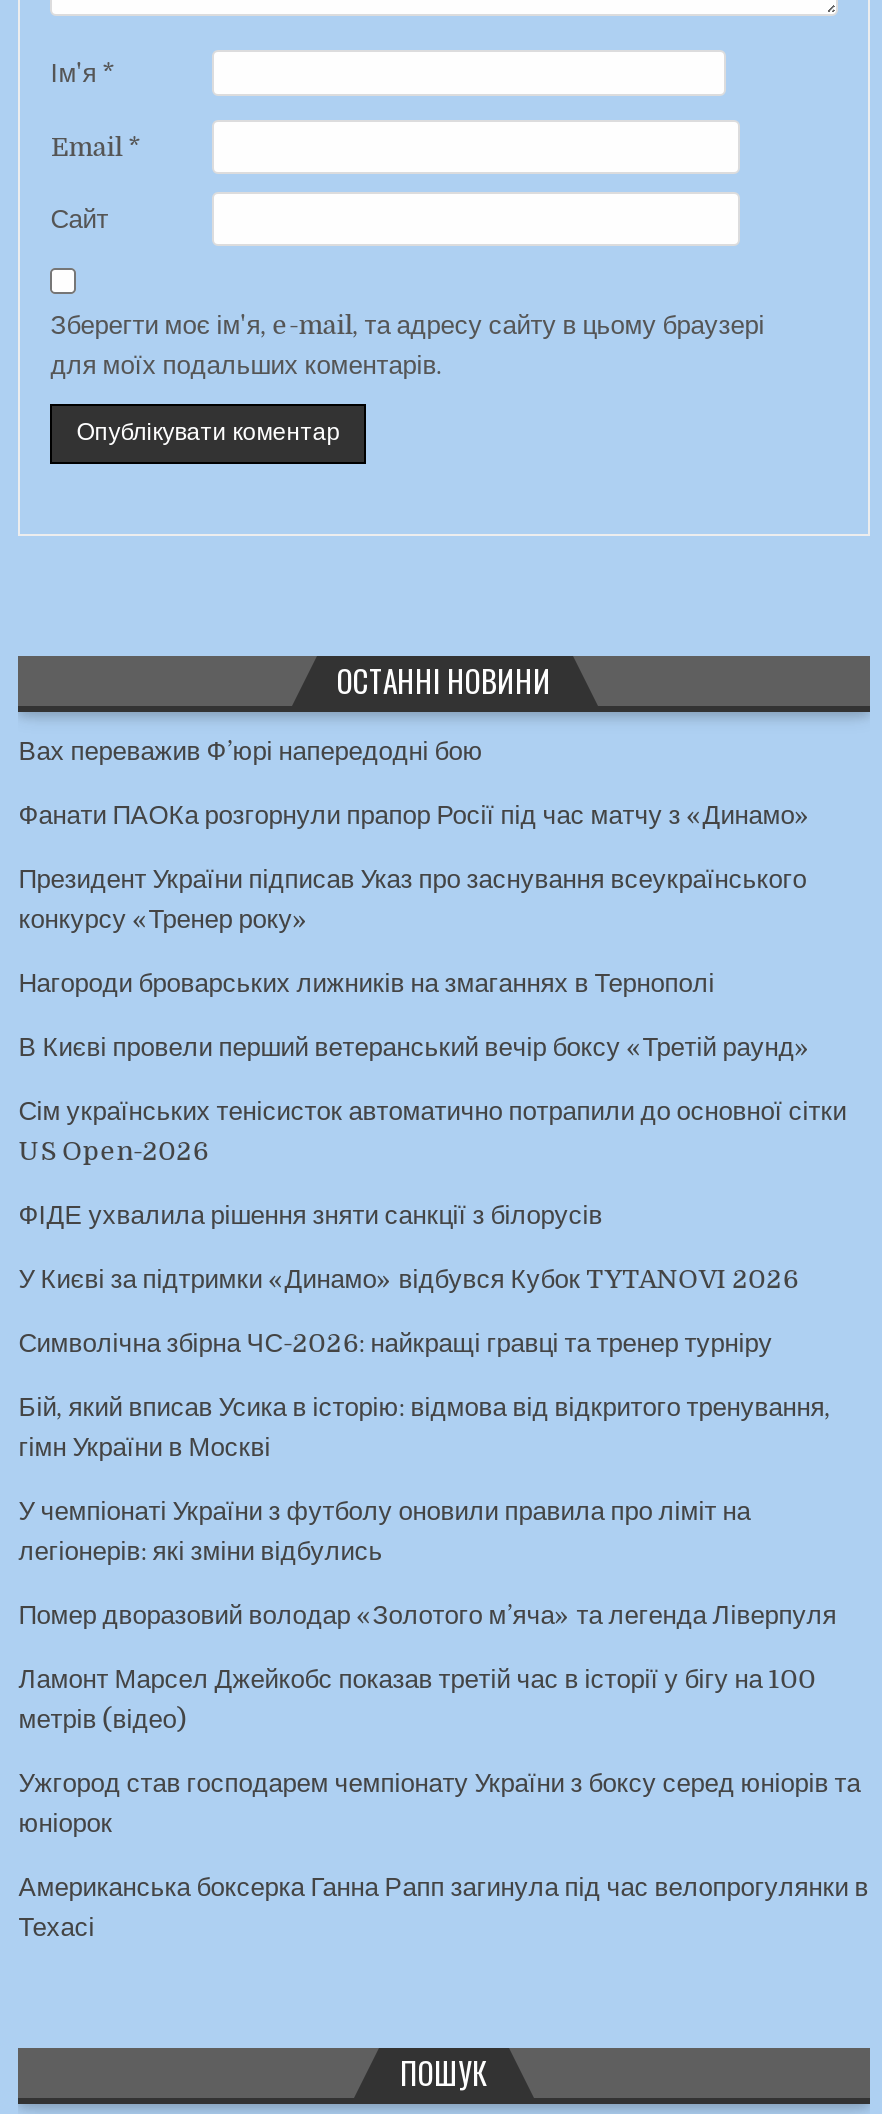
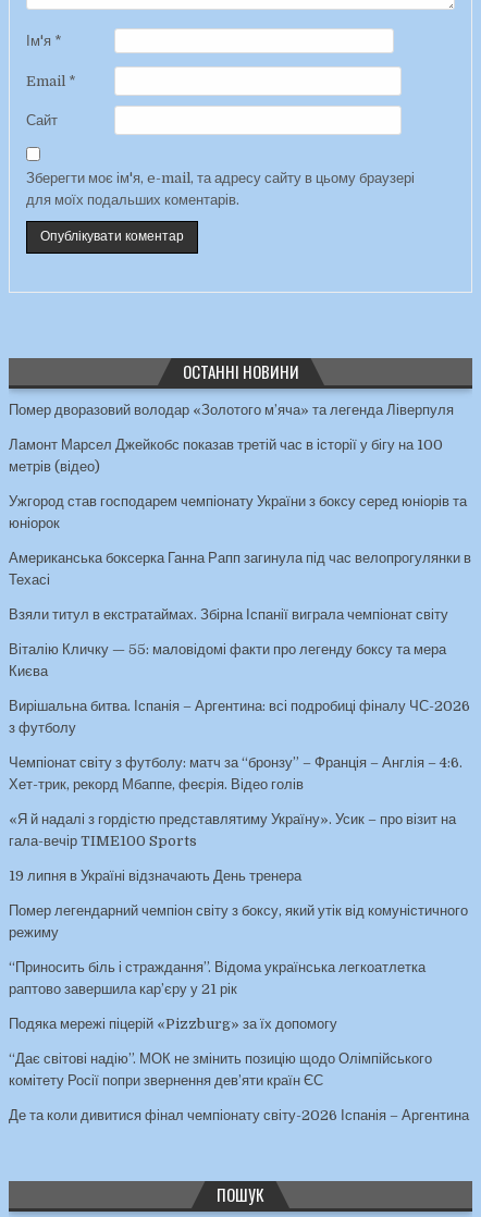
[18,735,846,1565] Вах переважив Ф’юрі напередодні бою | Фанати ПАОКа розгорнули прапор Росії під час матчу з «Динамо» | Президент України підписав Указ про заснування всеукраїнського | конкурсу «Тренер року» | Нагороди броварських лижників на змаганнях в Тернополі | В Києві провели перший ветеранський вечір боксу «Третій раунд» | Сім українських тенісисток автоматично потрапили до основної сітки | US Open-2026 | ФІДЕ ухвалила рішення зняти санкції з білорусів | У Києві за підтримки «Динамо» відбувся Кубок TYTANOVI 2026 | Символічна збірна ЧС-2026: найкращі гравці та тренер турніру | Бій, який вписав Усика в історію: відмова від відкритого тренування, | гімн України в Москві | У чемпіонаті України з футболу оновили правила про ліміт на | легіонерів: які зміни відбулись -> none
moved [18,1599,868,1941] -> [9,401,471,587]: Помер дворазовий володар «Золотого м’яча» та легенда Ліверпуля | Ламонт Марсел Джейкобс показав третій час в історії у бігу на 100 | метрів (відео) | Ужгород став господарем чемпіонату України з боксу серед юніорів та | юніорок | Американська боксерка Ганна Рапп загинула під час велопрогулянки в | Техасі
none -> [9,606,470,1123] Взяли титул в екстратаймах. Збірна Іспанії виграла чемпіонат світу | Віталію Кличку — 55: маловідомі факти про легенду боксу та мера | Києва | Вирішальна битва. Іспанія – Аргентина: всі подробиці фіналу ЧС-2026 | з футболу | Чемпіонат світу з футболу: матч за “бронзу” – Франція – Англія – 4:6. | Хет-трик, рекорд Мбаппе, феєрія. Відео голів | «Я й надалі з гордістю представлятиму Україну». Усик – про візит на | гала-вечір TIME100 Sports | 19 липня в Україні відзначають День тренера | Помер легендарний чемпіон світу з боксу, який утік від комуністичного | режиму | “Приносить біль і страждання”. Відома українська легкоатлетка | раптово завершила кар’єру у 21 рік | Подяка мережі піцерій «Pizzburg» за їх допомогу | “Дає світові надію”. МОК не змінить позицію щодо Олімпійського | комітету Росії попри звернення дев’яти країн ЄС | Де та коли дивитися фінал чемпіонату світу-2026 Іспанія – Аргентина

